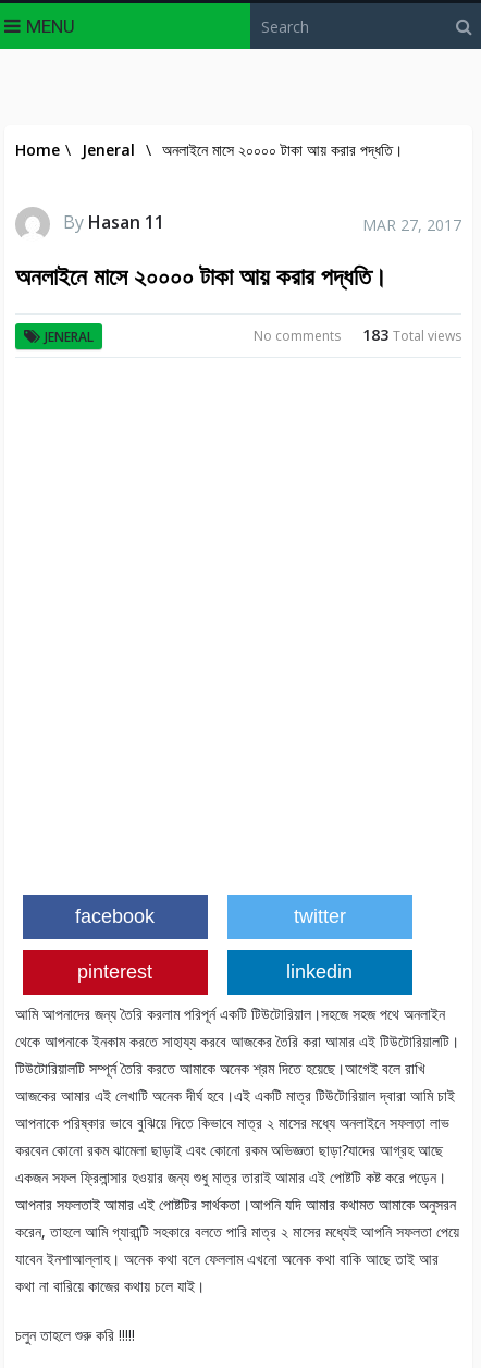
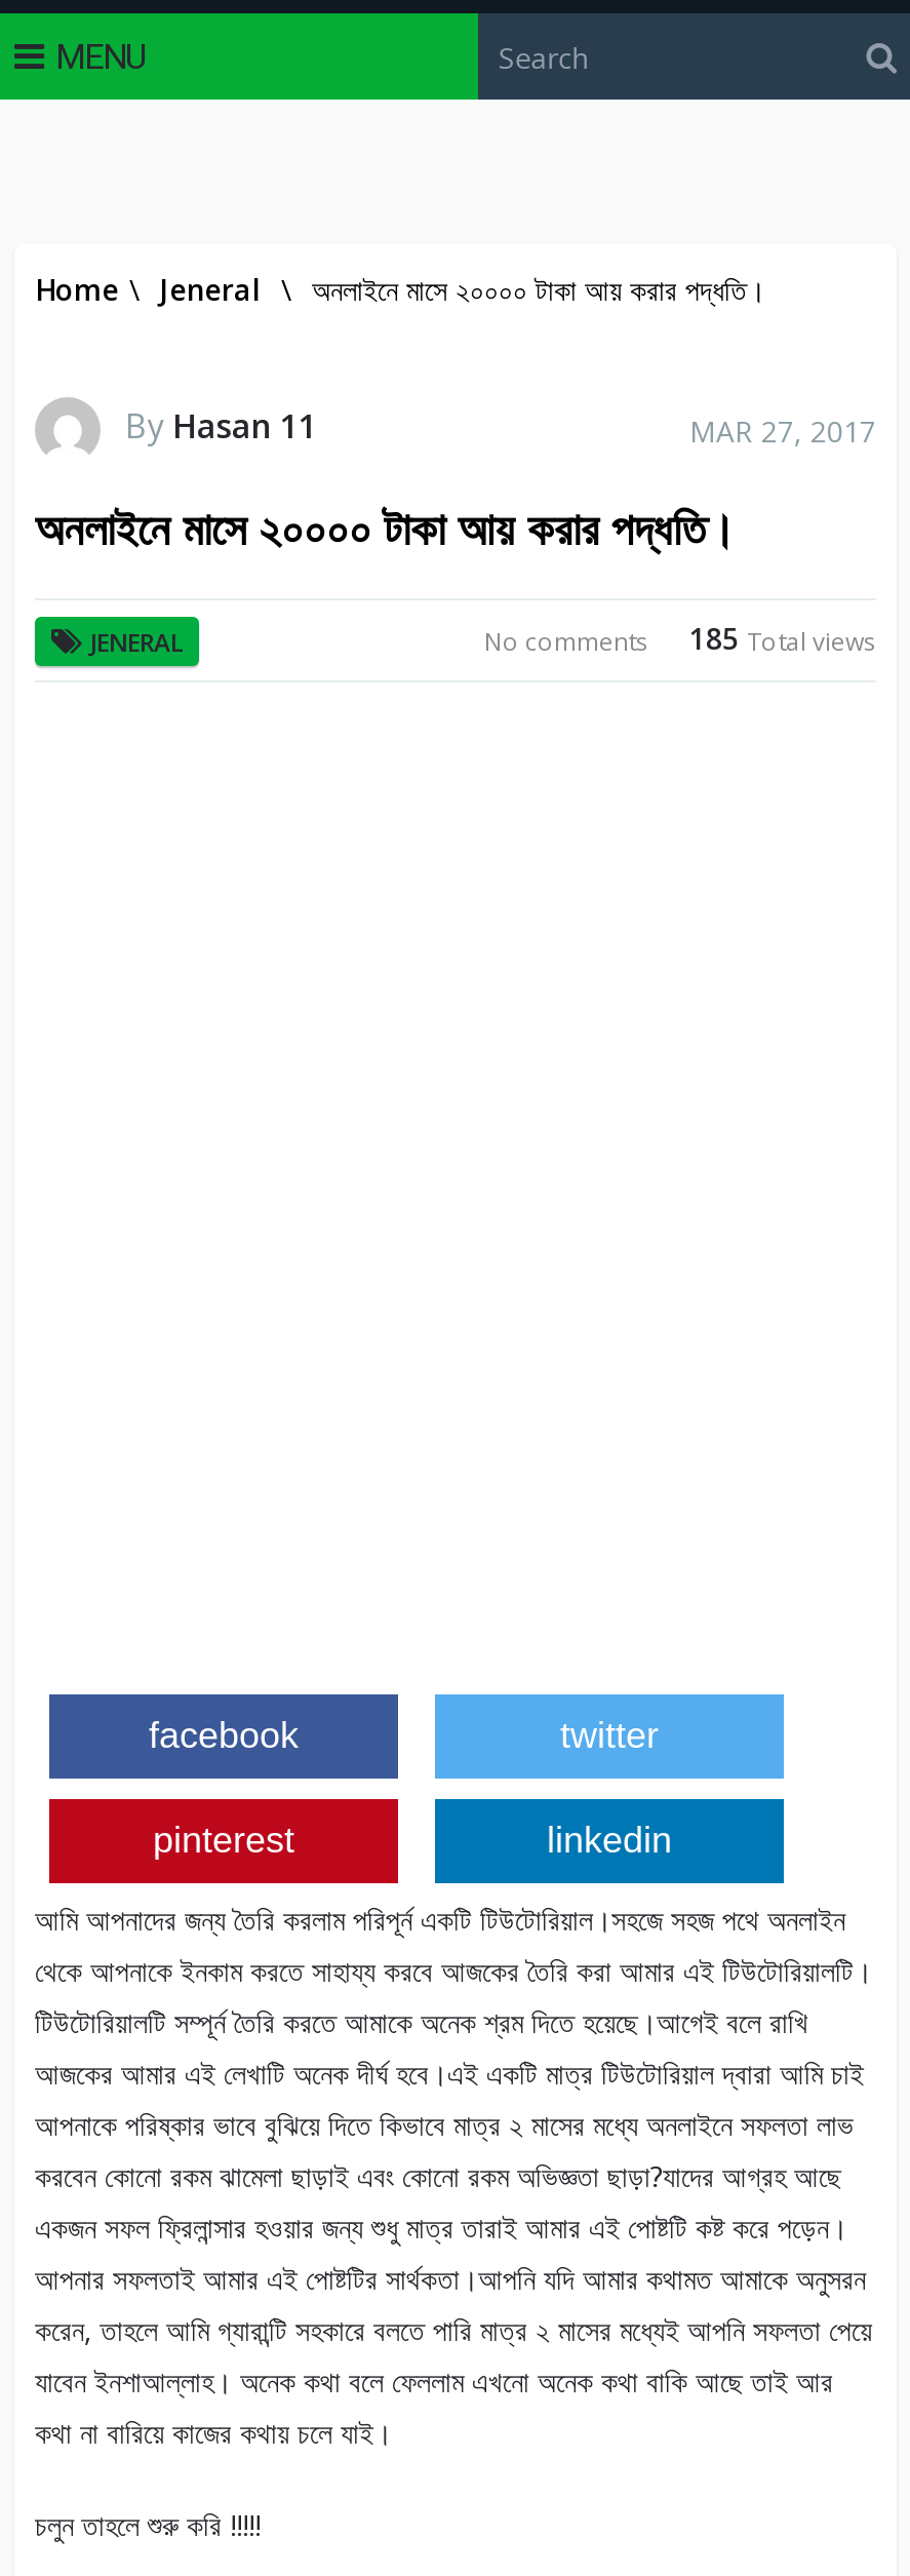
[254,324,461,345] No comments 183 Total views -> [484,619,876,658] No comments 185 Total views

